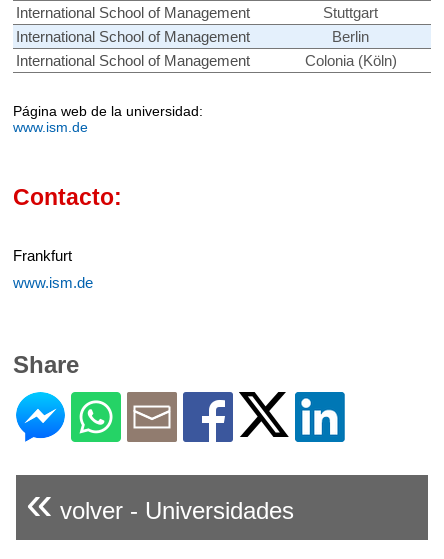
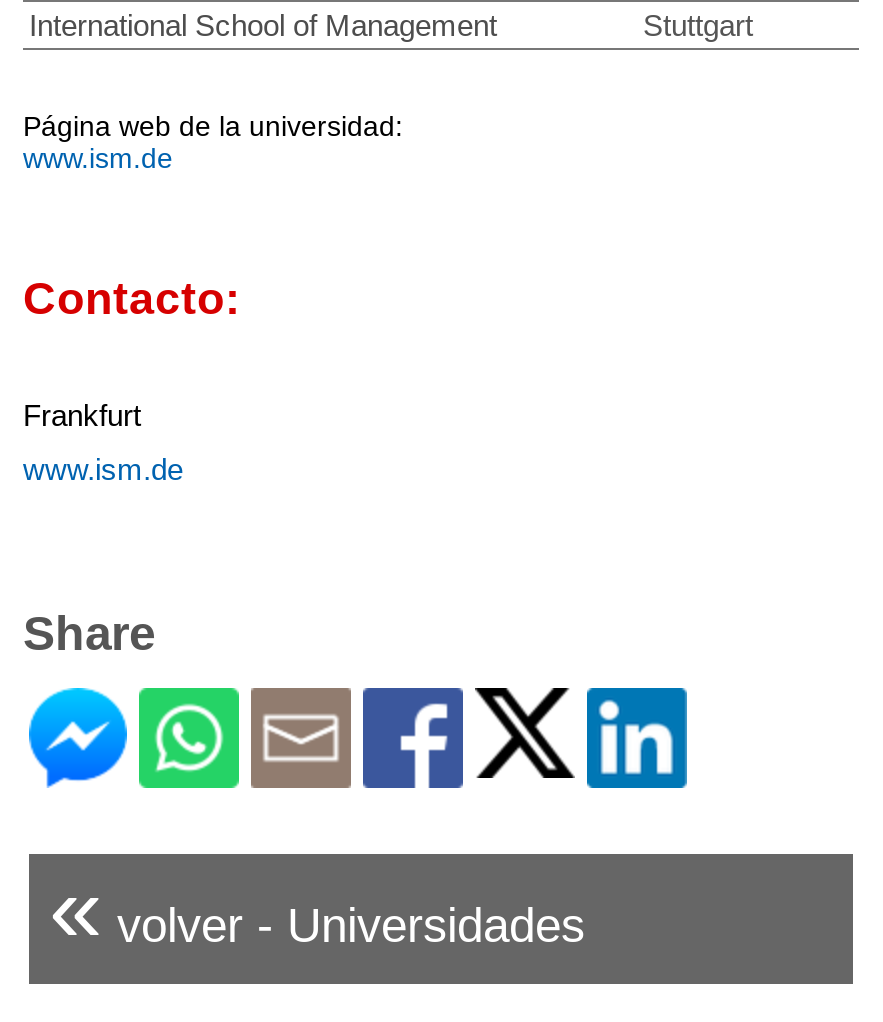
[16,28,396,69] International School of Management | Berlin | International School of Management | Colonia (Köln) -> none

